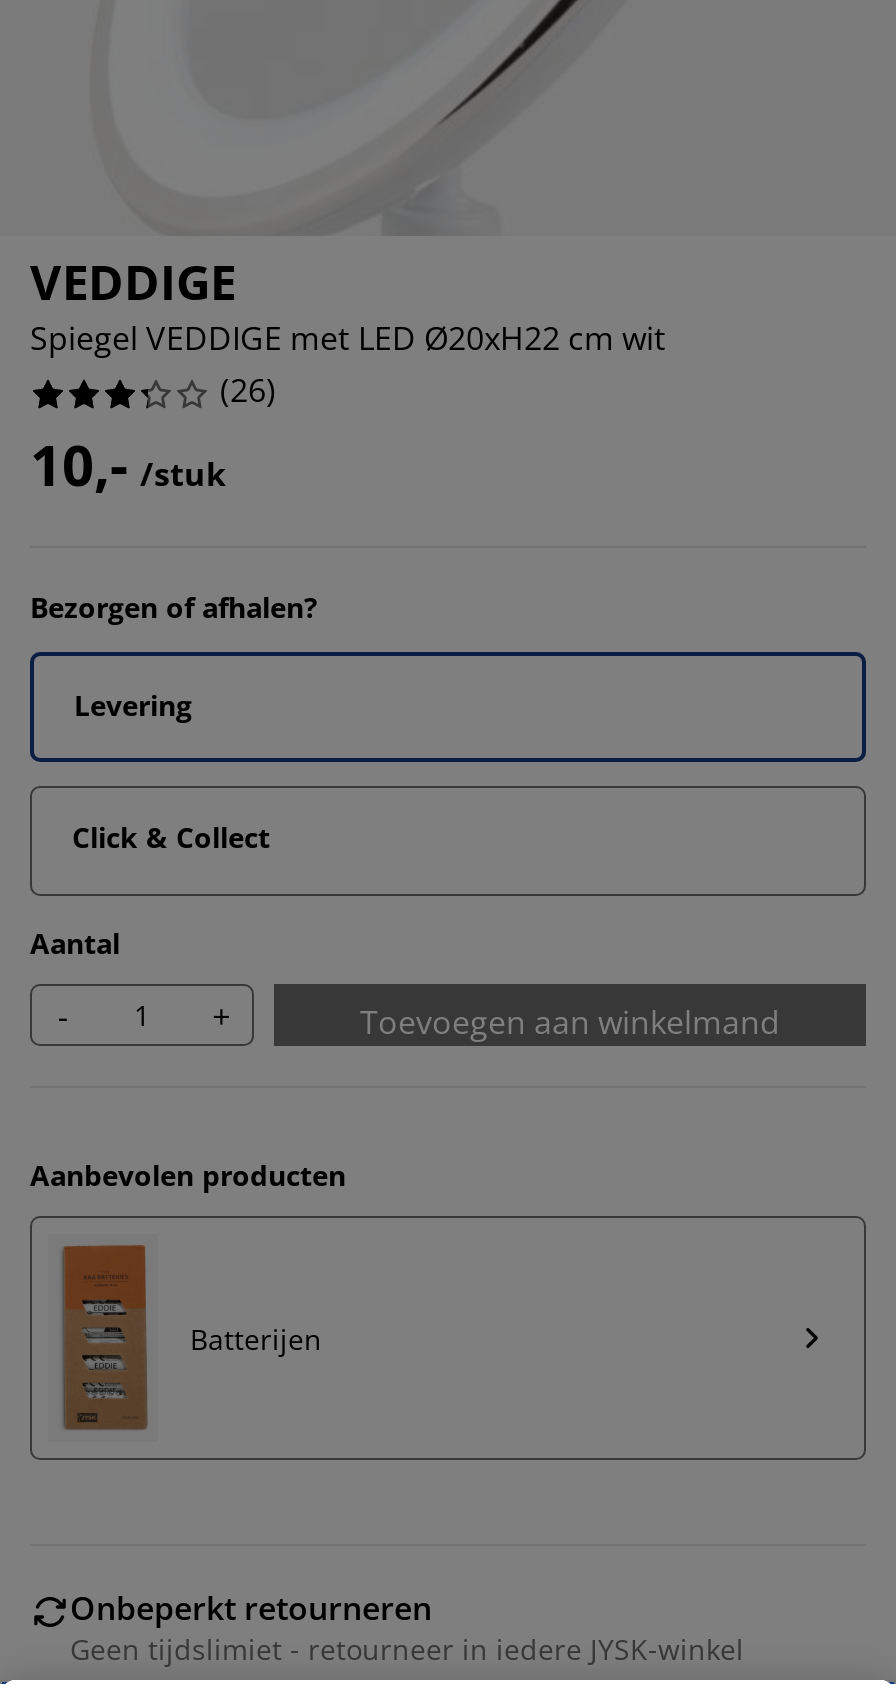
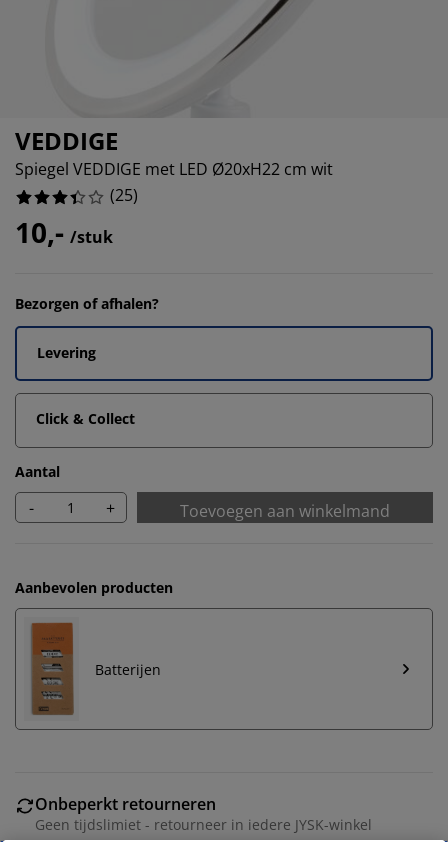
[220,368,276,412] (26) -> [110,184,138,206] (25)

